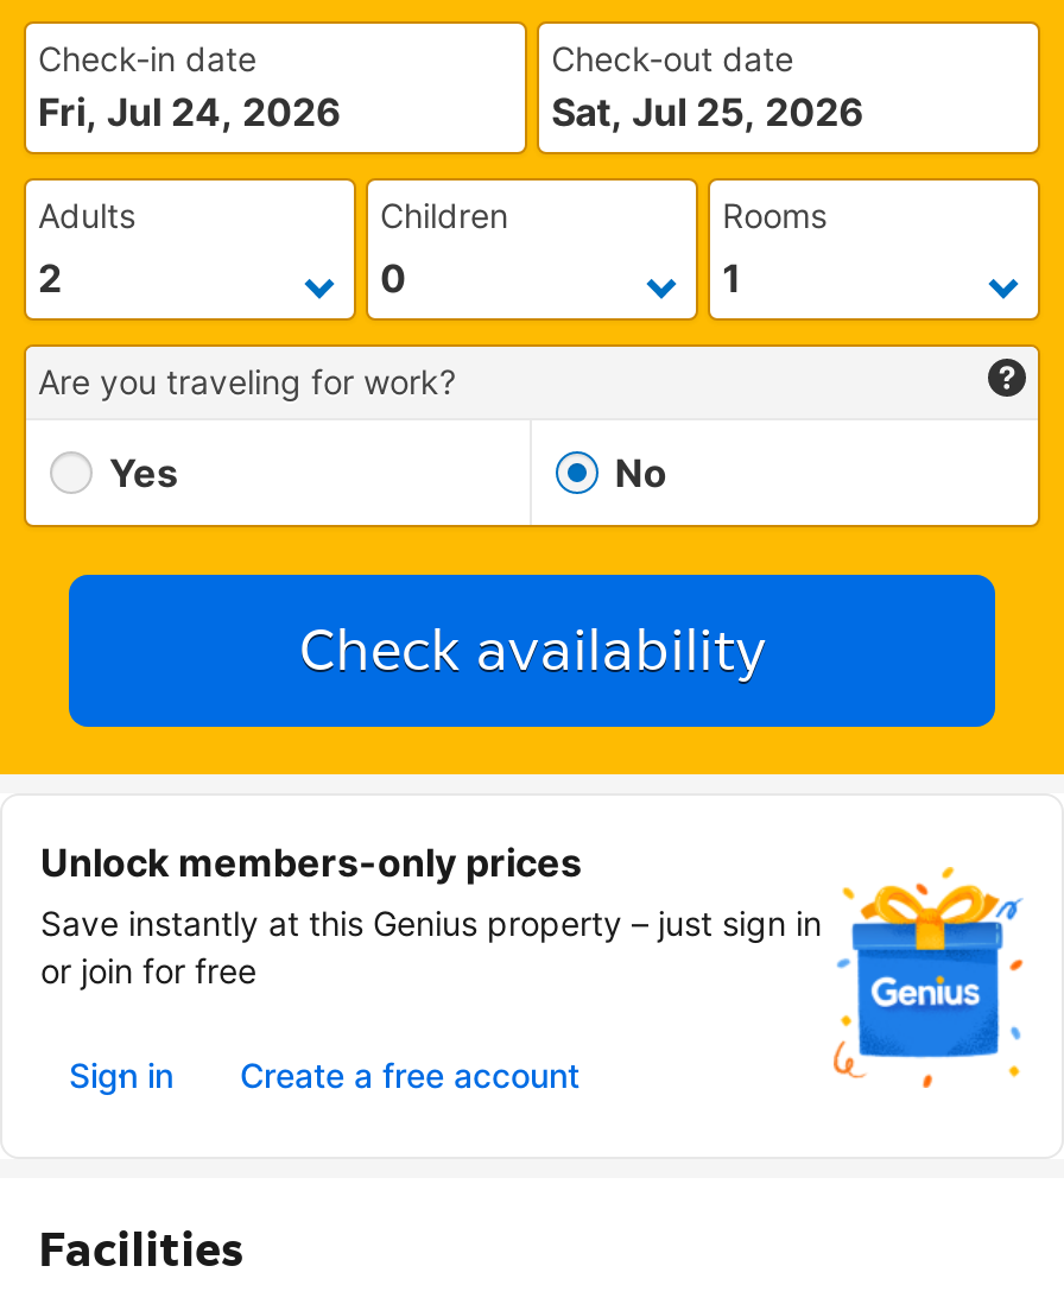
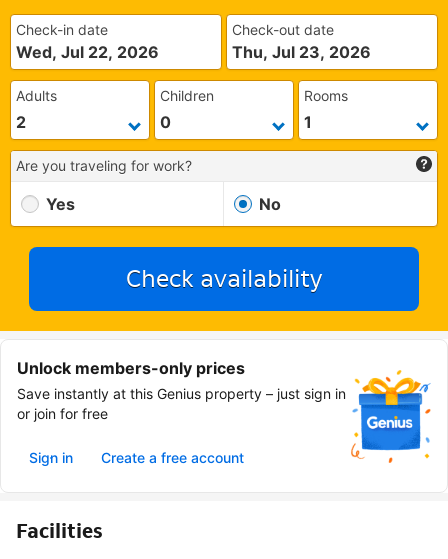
[38,88,342,135] Fri, Jul 24, 2026 -> [16,42,159,62] Wed, Jul 22, 2026
[551,88,865,135] Sat, Jul 25, 2026 -> [232,42,371,62] Thu, Jul 23, 2026

